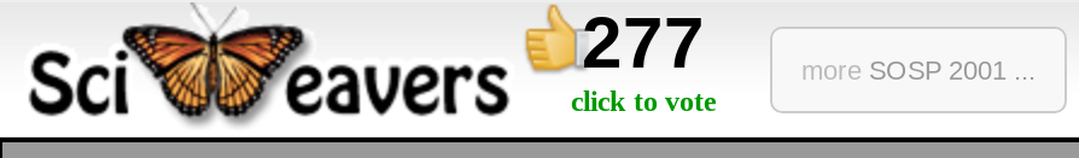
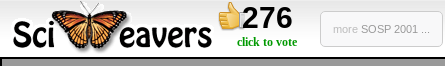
[582,2,705,82] 277 -> [242,1,293,34] 276

